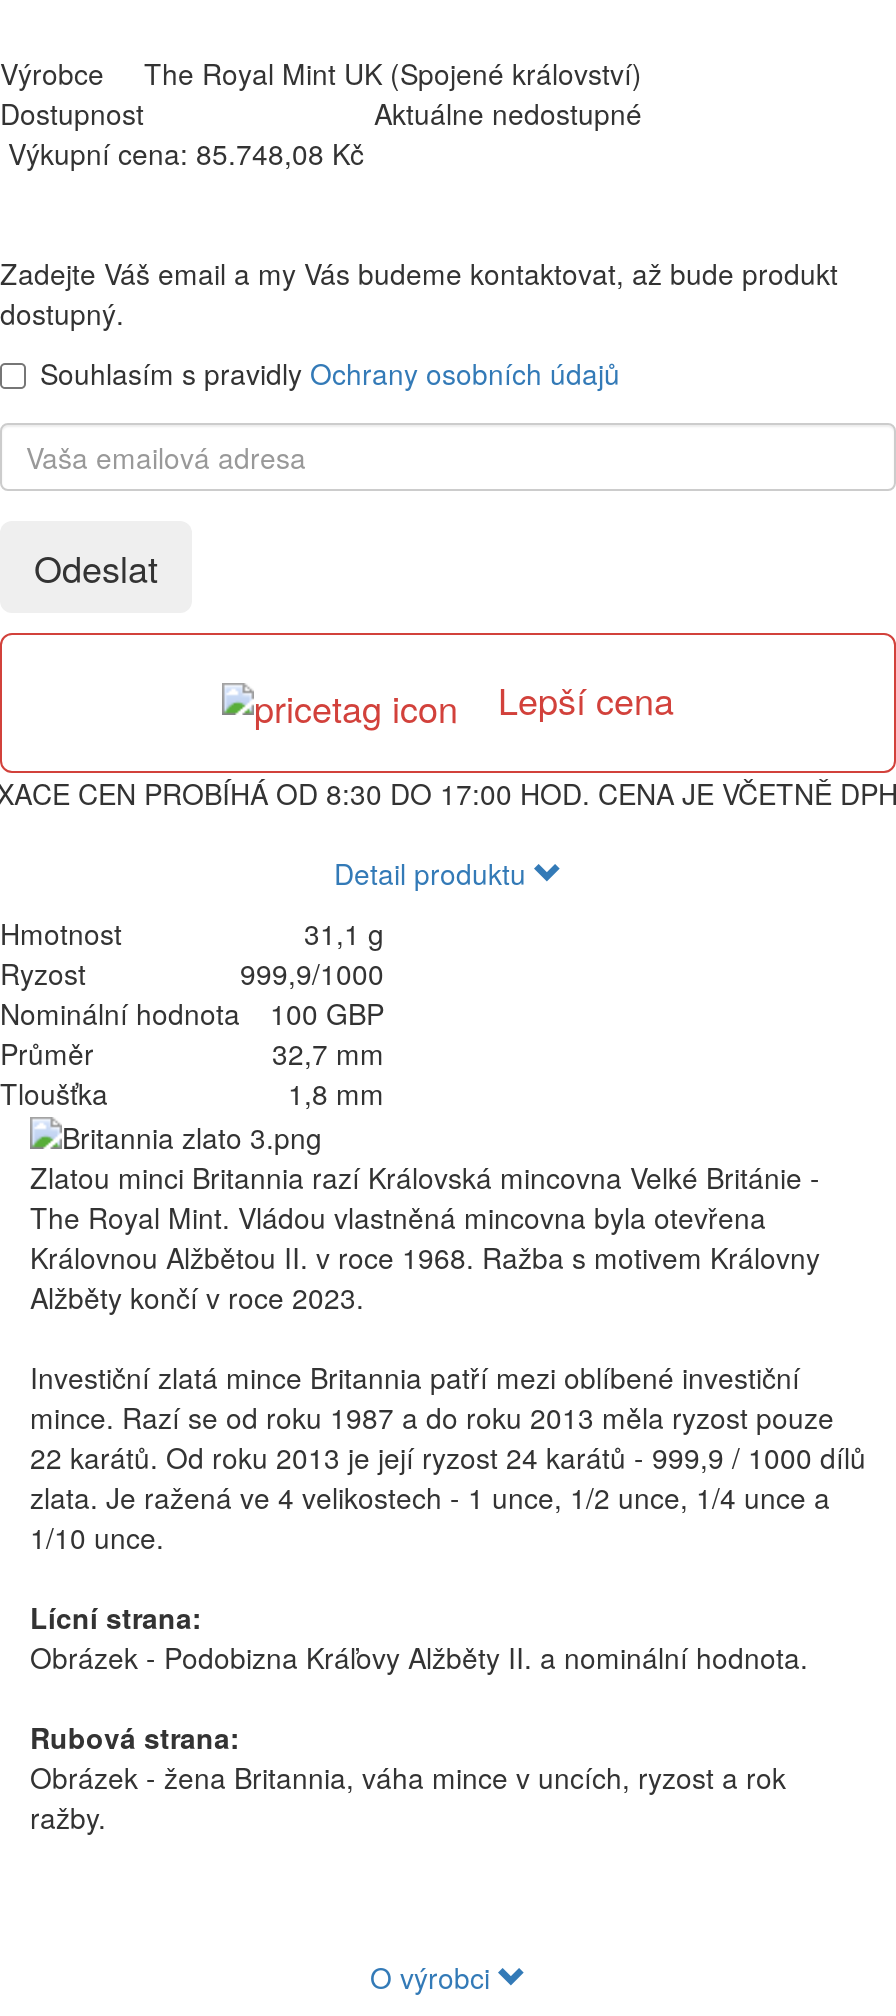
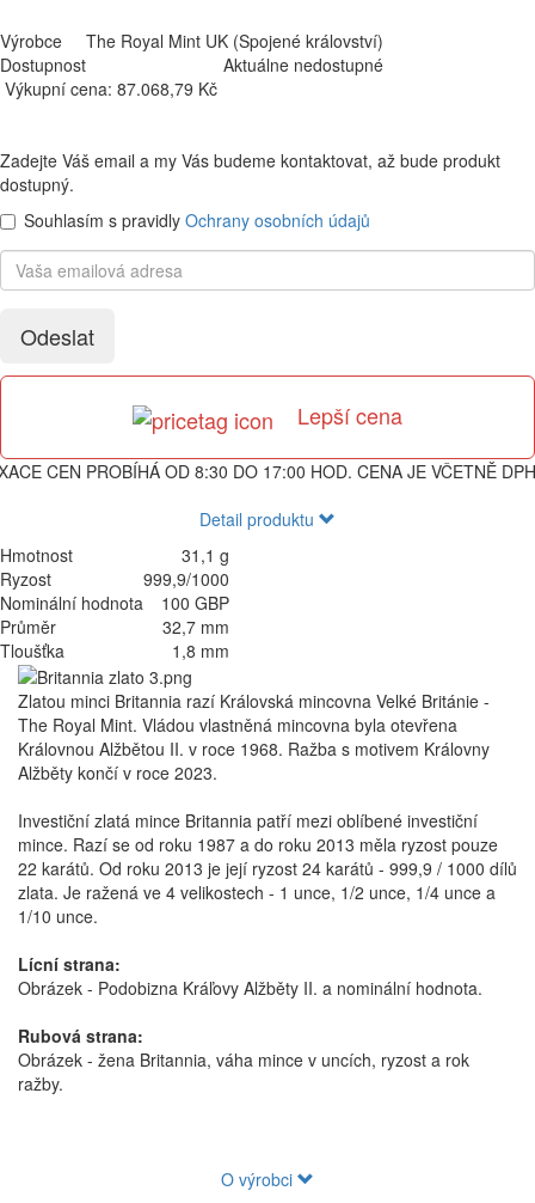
[0,134,364,174] Výkupní cena: 85.748,08 Kč -> [0,77,217,101] Výkupní cena: 87.068,79 Kč

